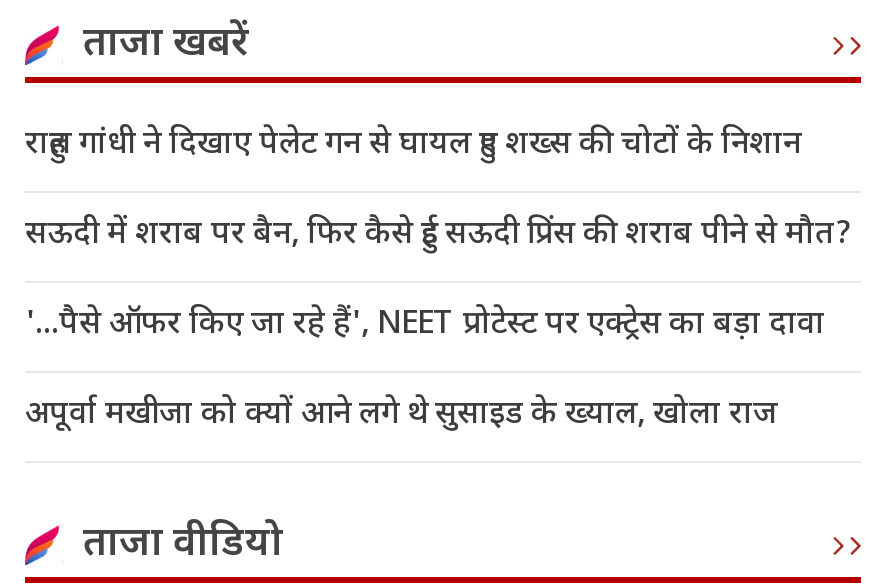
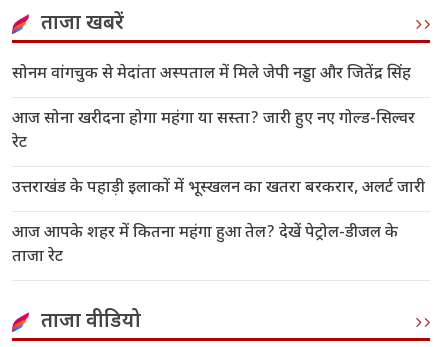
[25,126,801,168] राहुल गांधी ने दिखाए पेलेट गन से घायल हुए शख्स की चोटों के निशान -> [12,64,411,85] सोनम वांगचुक से मेदांता अस्पताल में मिले जेपी नड्डा और जितेंद्र सिंह
[25,216,853,258] सऊदी में शराब पर बैन, फिर कैसे हुई सऊदी प्रिंस की शराब पीने से मौत? -> [12,109,415,154] आज सोना खरीदना होगा महंगा या सस्ता? जारी हुए नए गोल्ड-सिल्वर | रेट
[25,306,825,348] '...पैसे ऑफर किए जा रहे हैं', NEET प्रोटेस्ट पर एक्ट्रेस का बड़ा दावा -> [12,178,425,199] उत्तराखंड के पहाड़ी इलाकों में भूस्खलन का खतरा बरकरार, अलर्ट जारी
[25,396,777,438] अपूर्वा मखीजा को क्यों आने लगे थे सुसाइड के ख्याल, खोला राज -> [12,223,398,268] आज आपके शहर में कितना महंगा हुआ तेल? देखें पेट्रोल-डीजल के | ताजा रेट

